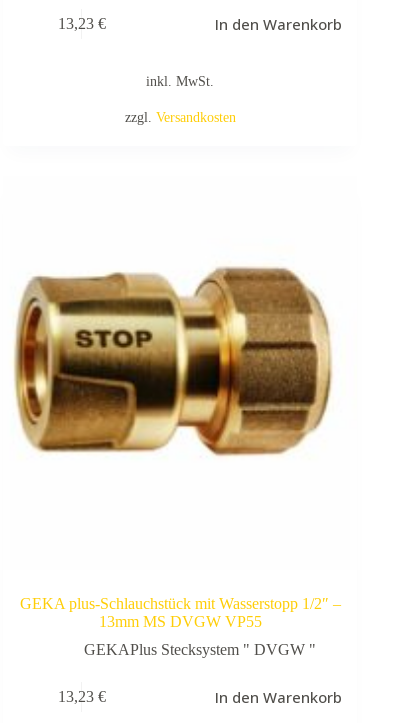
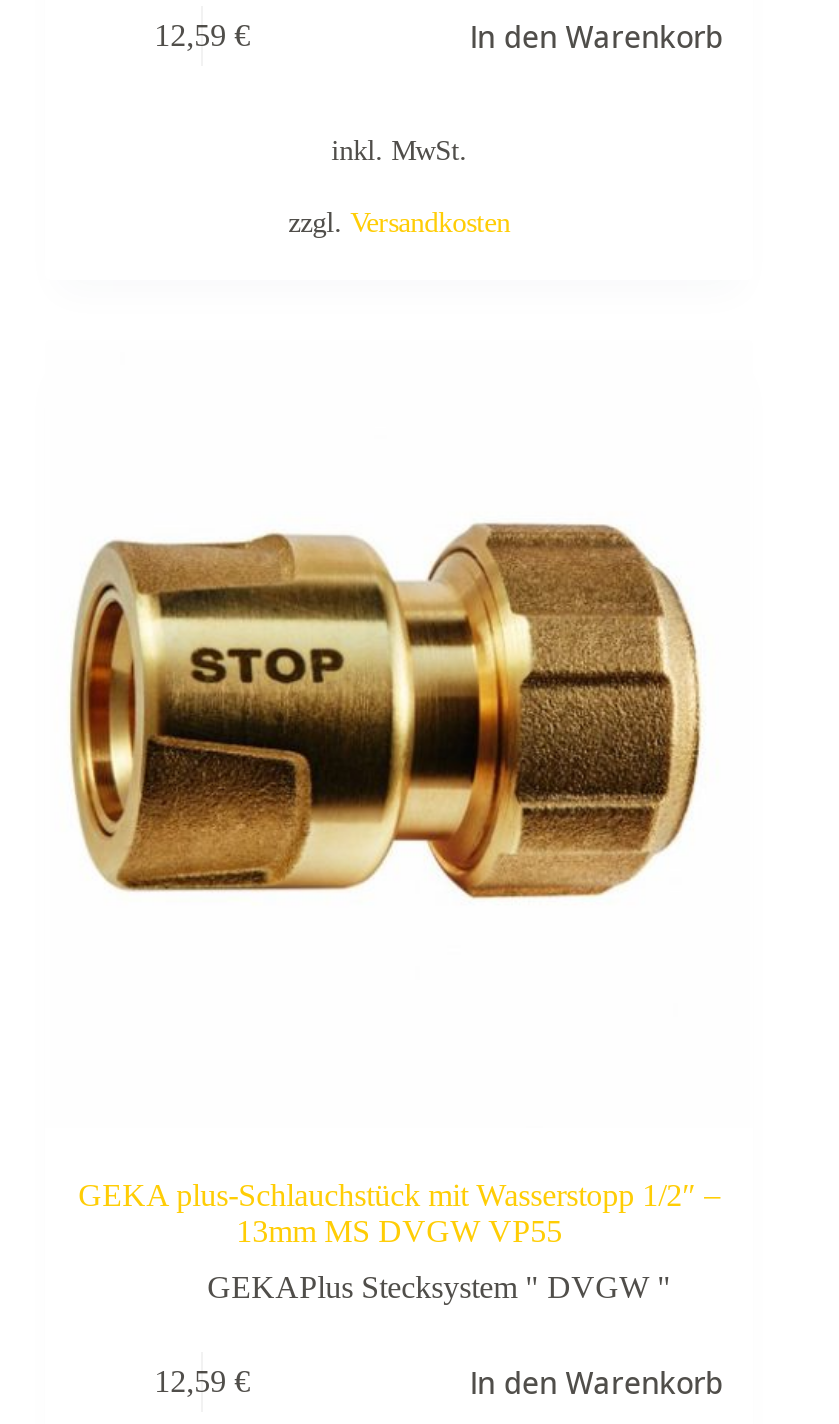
[58,15,106,32] 13,23 € -> [154,18,250,52] 12,59 €
[58,688,106,705] 13,23 € -> [154,1364,250,1398] 12,59 €

